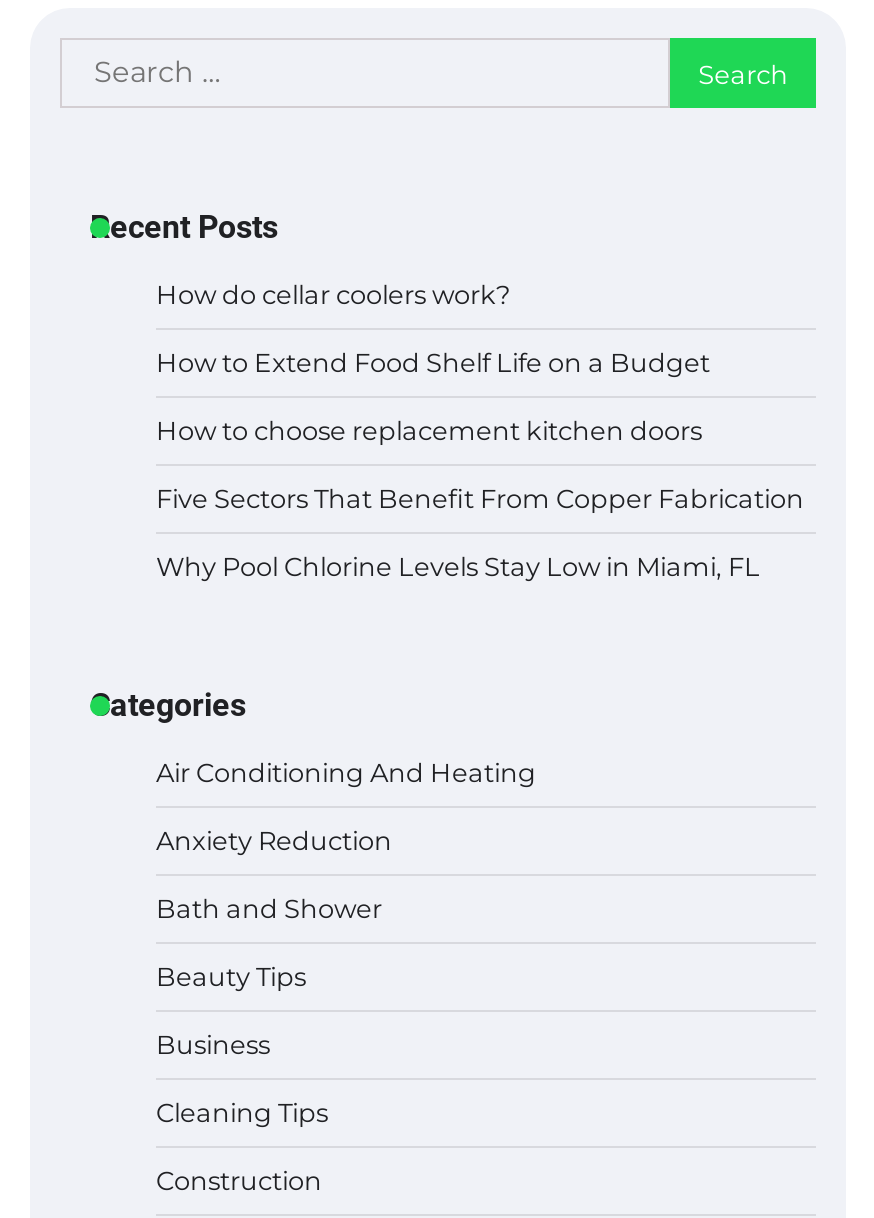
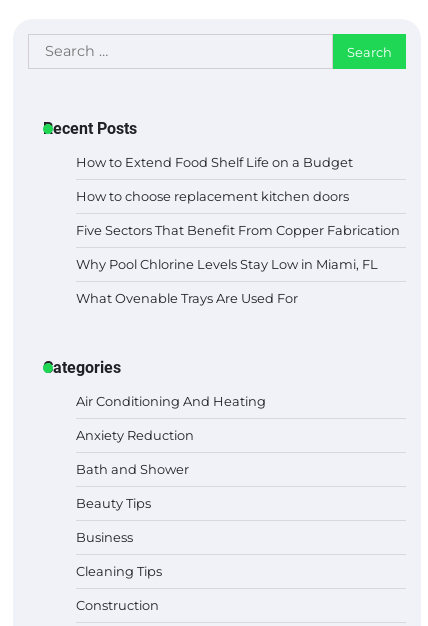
[156,279,510,311] How do cellar coolers work? -> none
moved [156,347,804,583] -> [76,154,400,272]: How to Extend Food Shelf Life on a Budget | How to choose replacement kitchen doors | Five Sectors That Benefit From Copper Fabrication | Why Pool Chlorine Levels Stay Low in Miami, FL
none -> [76,290,298,306] What Ovenable Trays Are Used For

